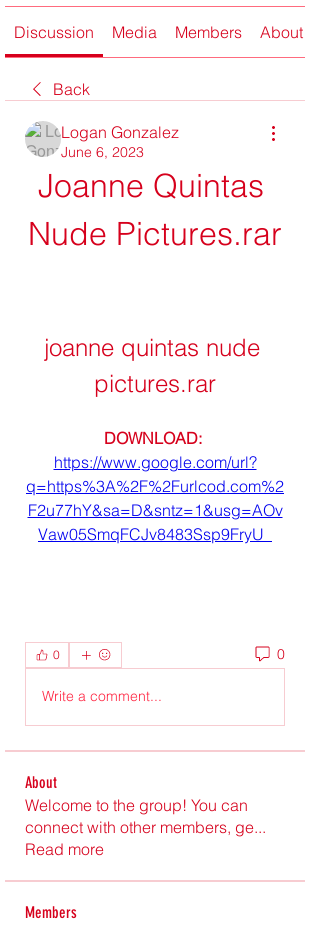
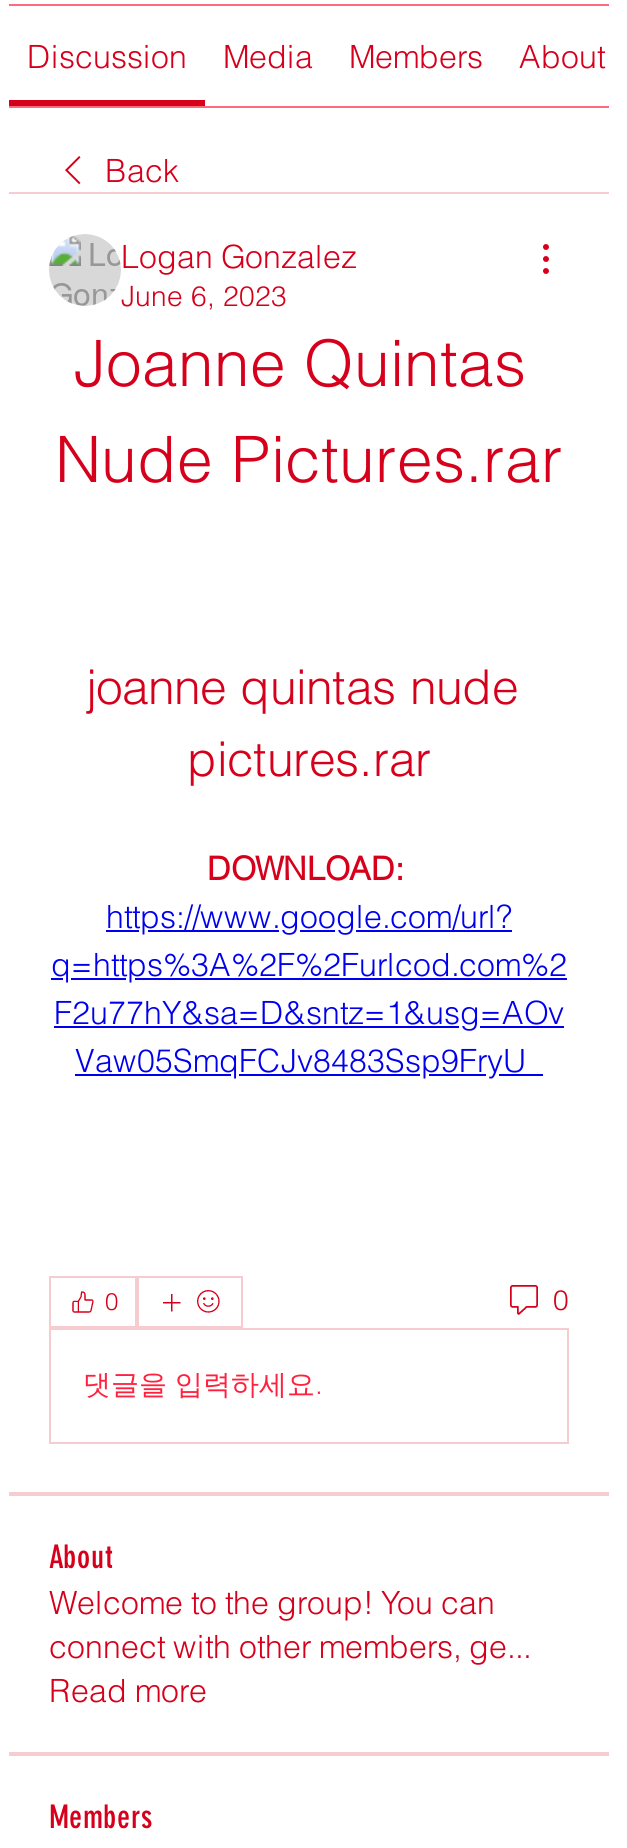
[42,687,162,705] Write a comment... -> [83,1366,323,1402] 댓글을 입력하세요.

